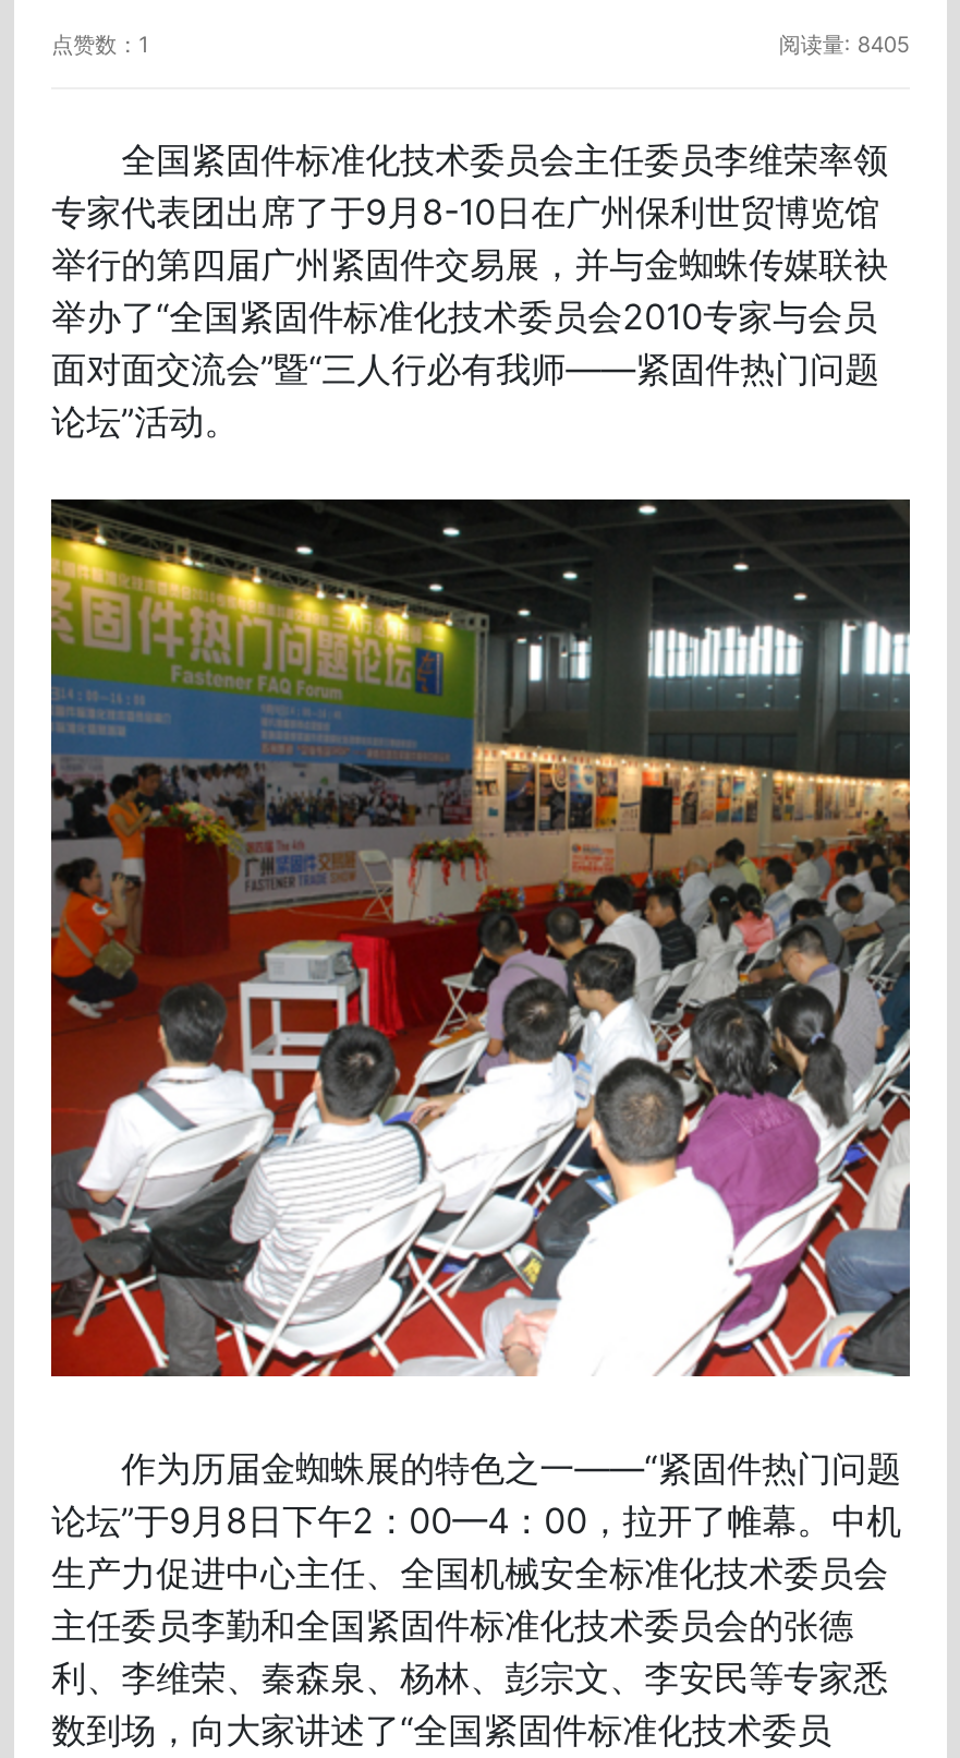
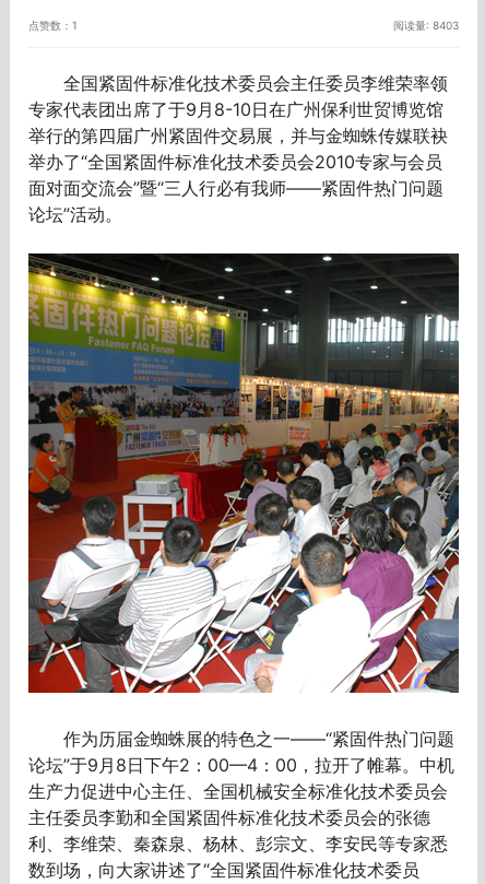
[779,30,910,56] 阅读量: 8405 -> [393,18,459,31] 阅读量: 8403

